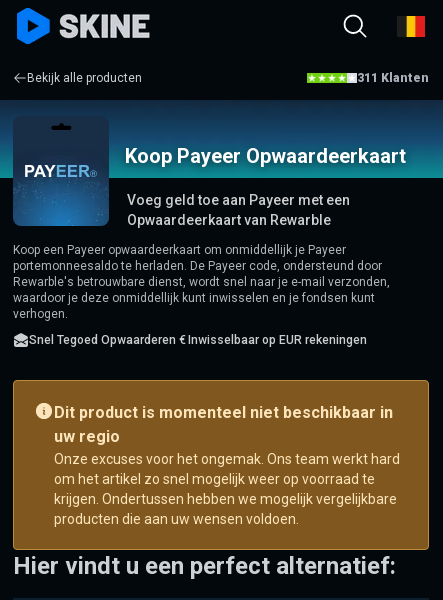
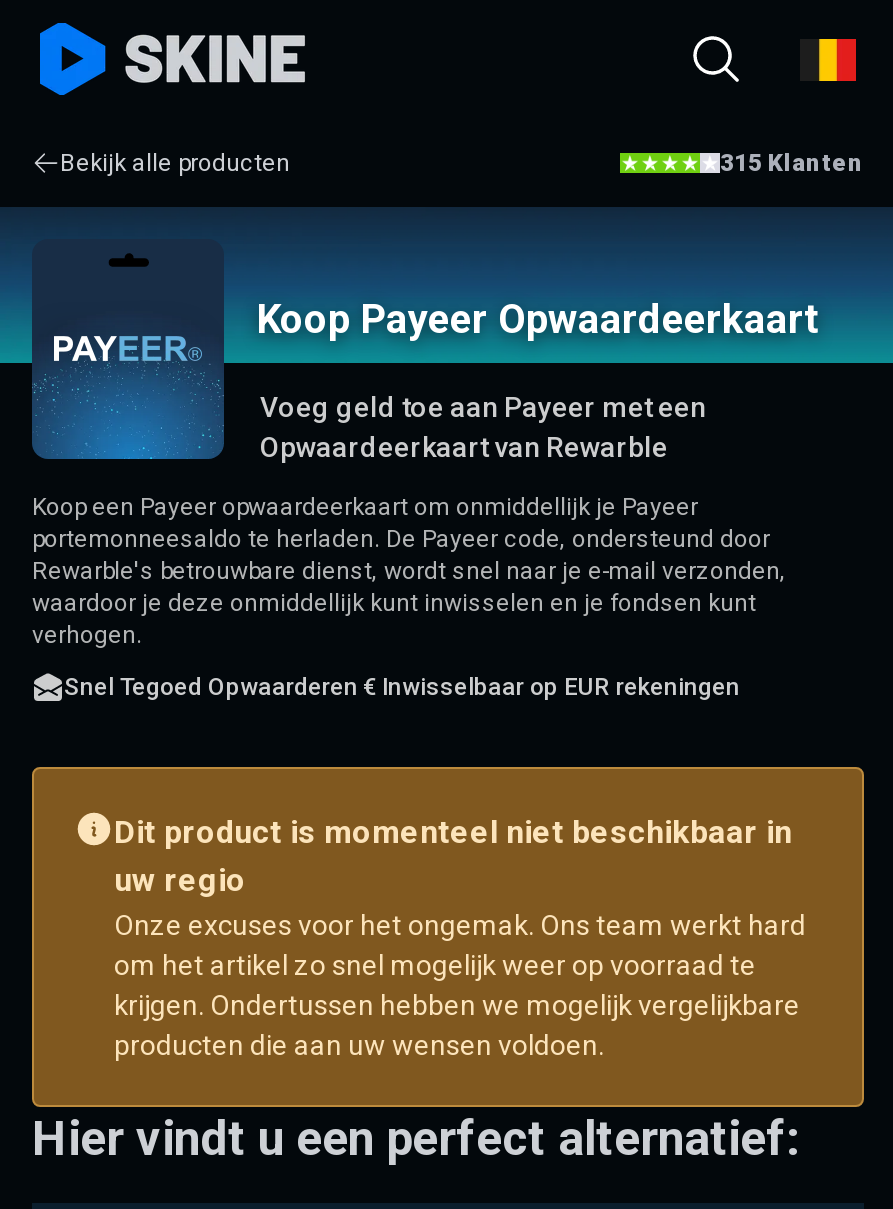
[357,71,429,85] 311 Klanten -> [720,149,864,177] 315 Klanten

